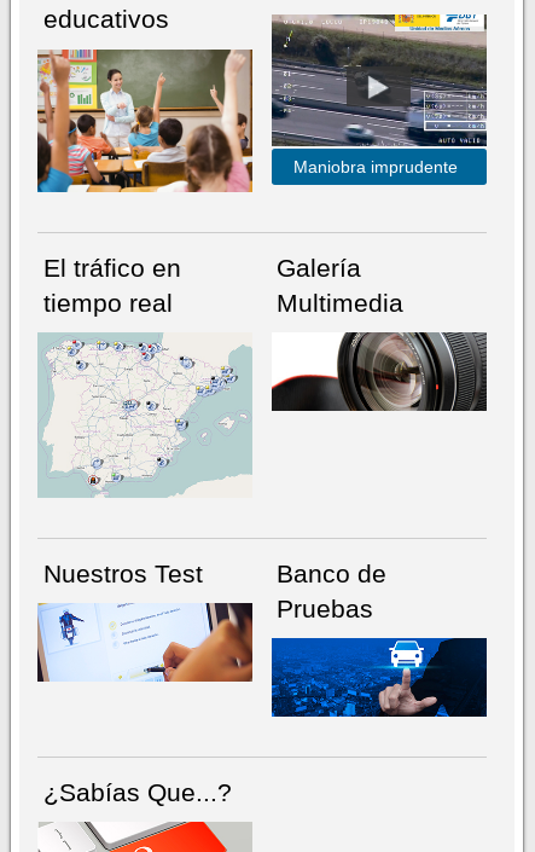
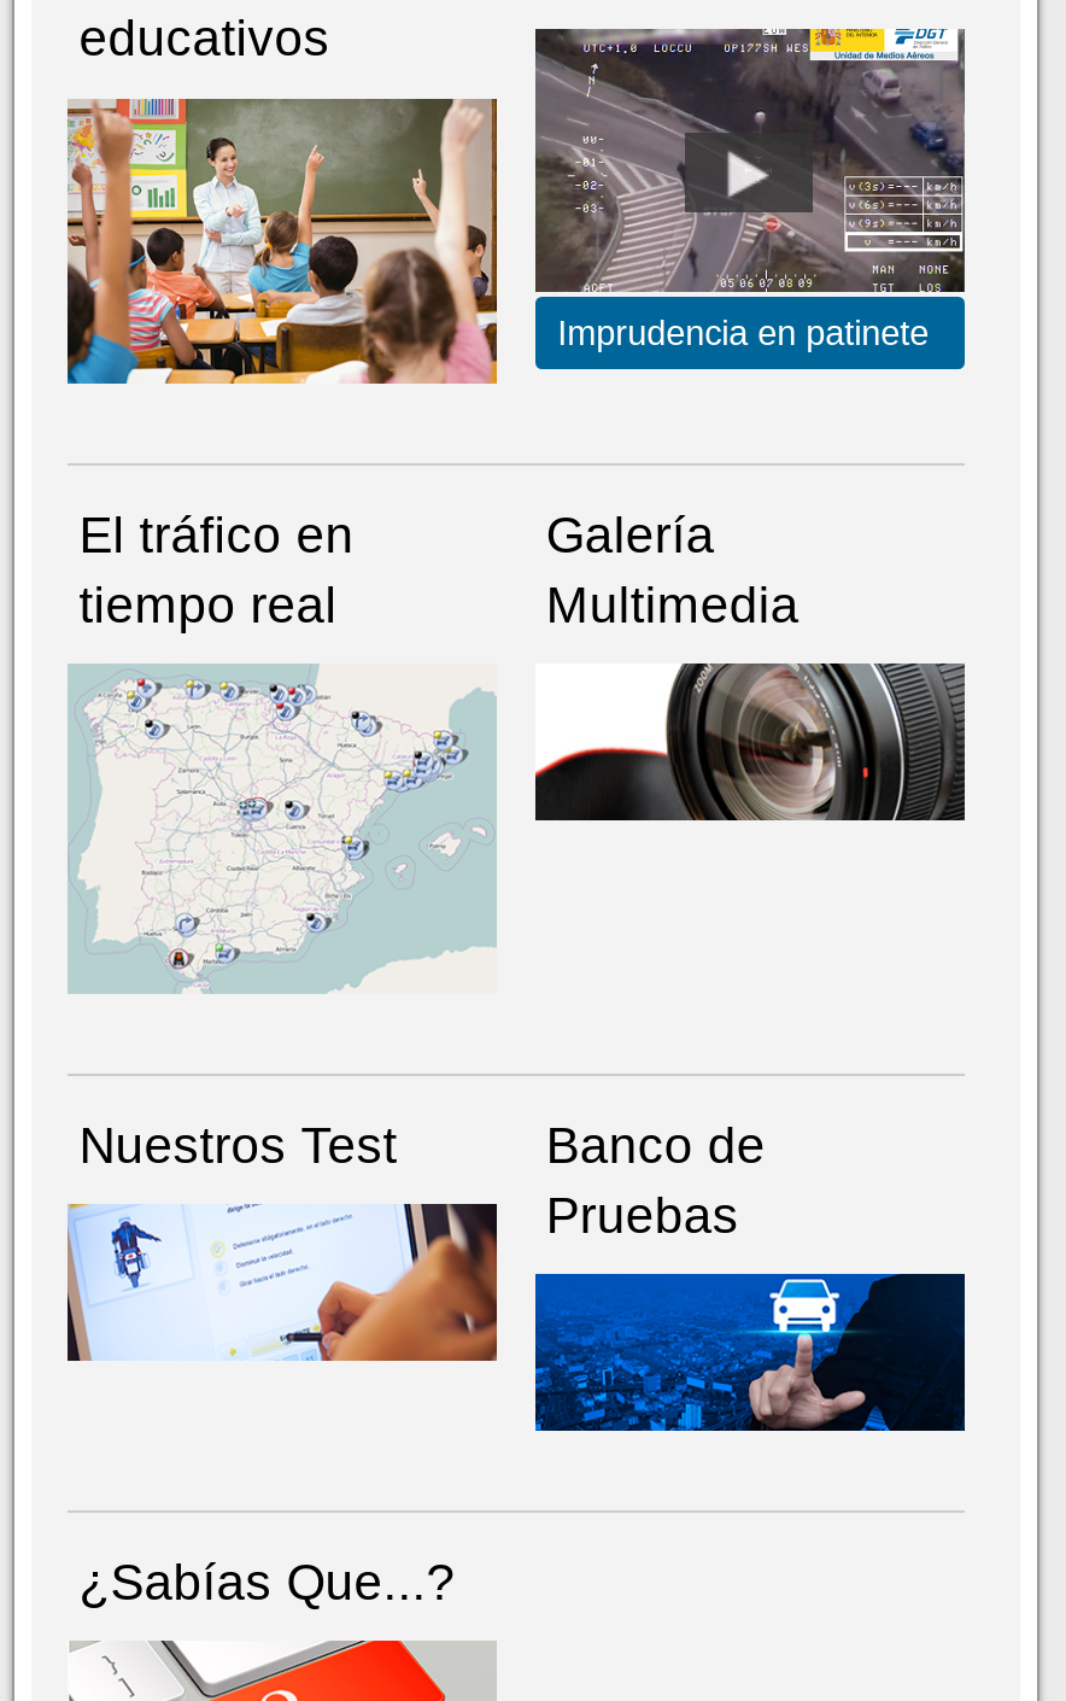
[272,13,487,176] [image] | Maniobra imprudente -> [535,27,965,352] [image] | Imprudencia en patinete

